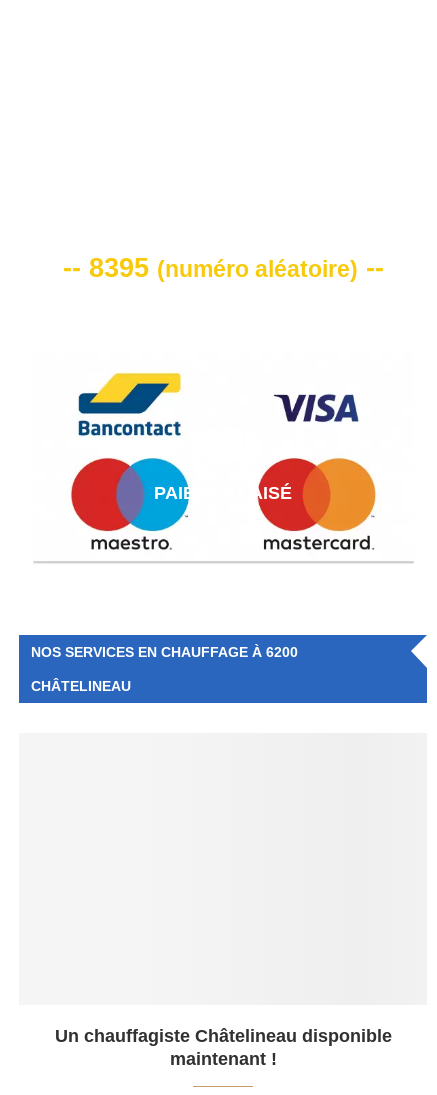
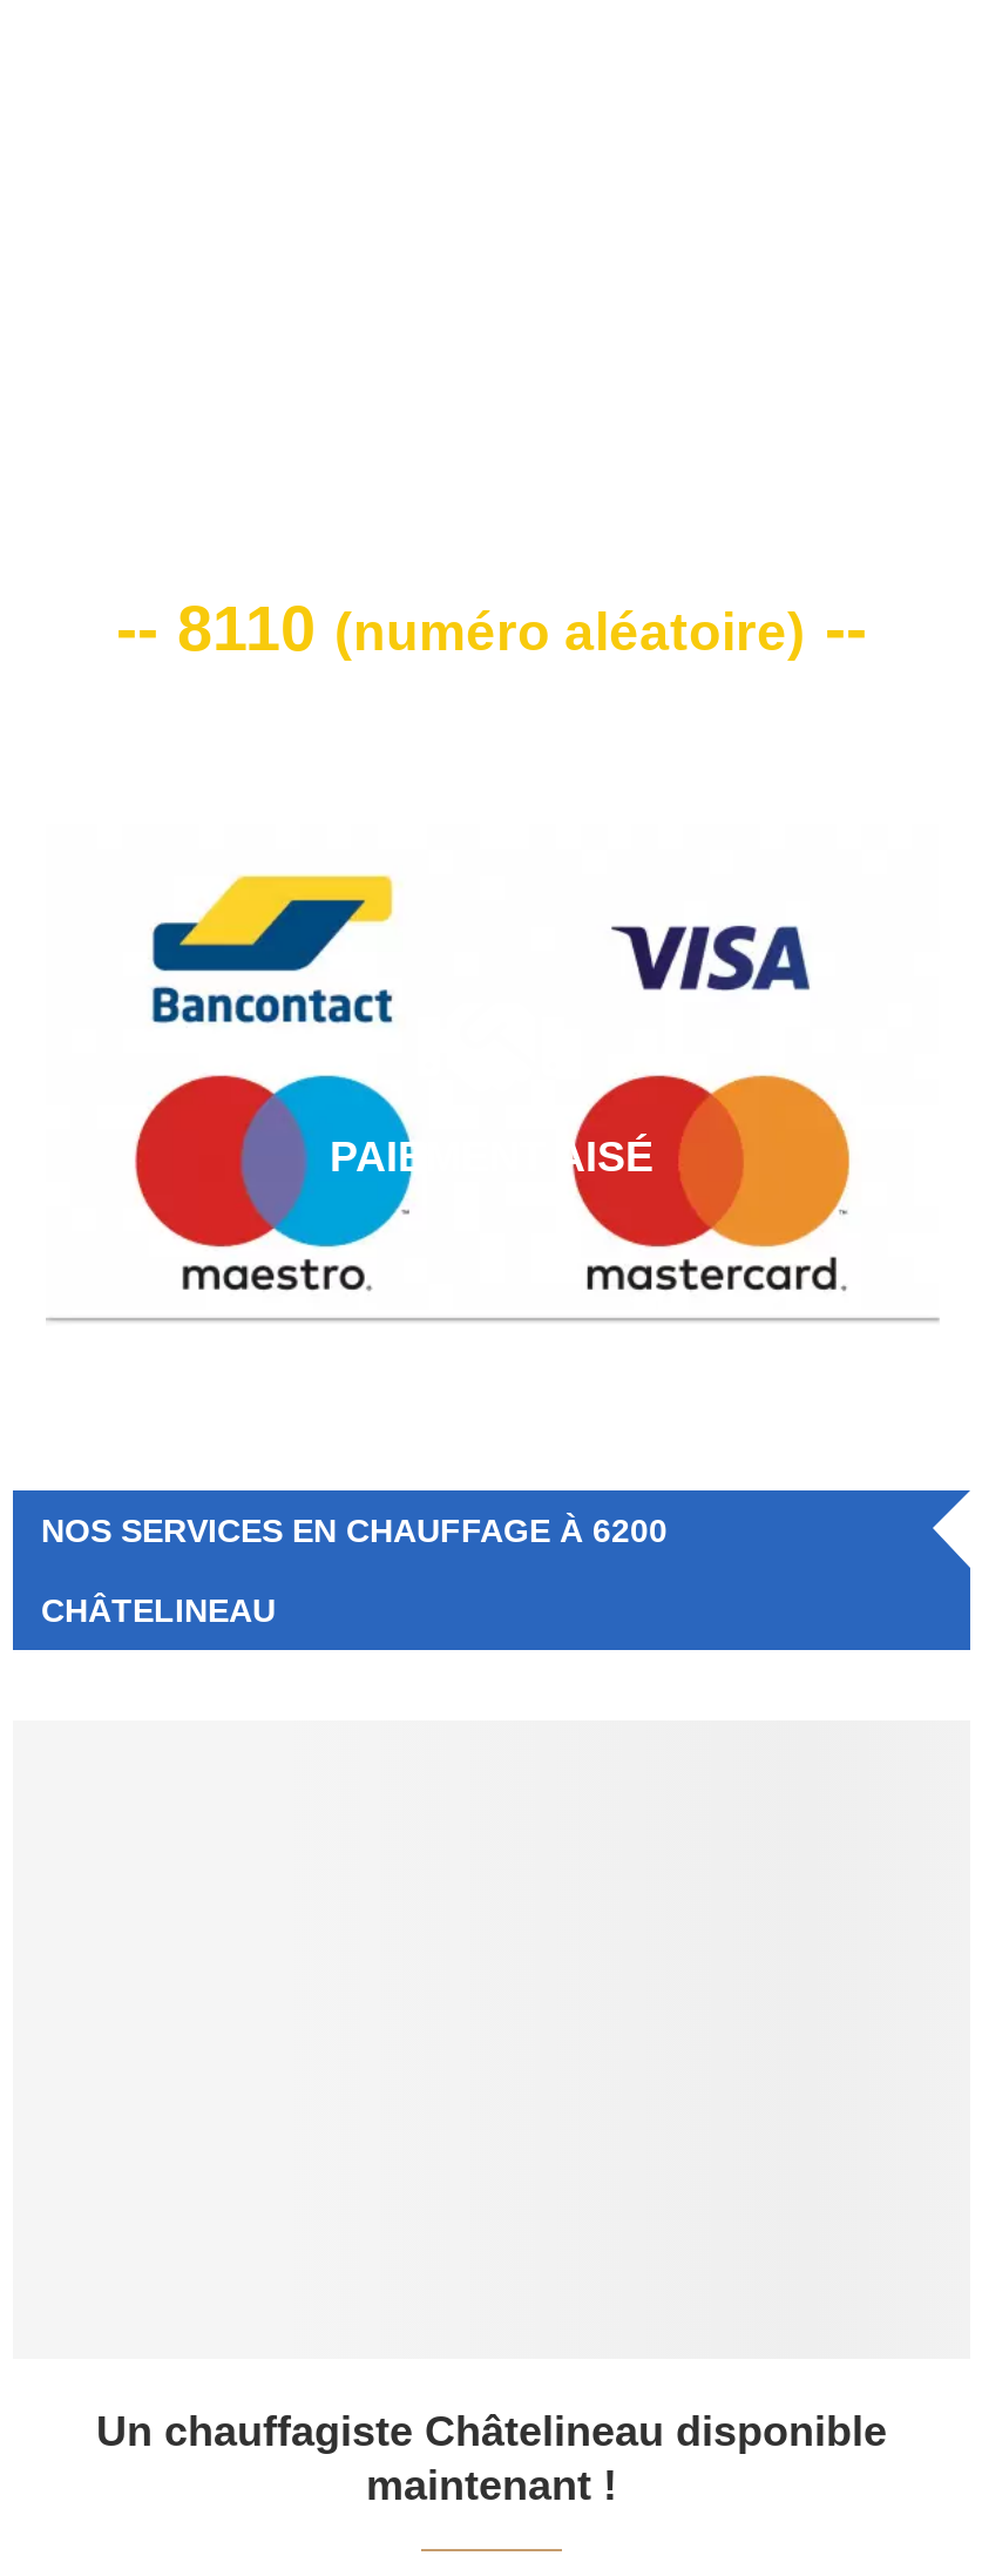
[62,253,383,283] -- 8395 (numéro aléatoire) -- -> [116,595,867,665] -- 8110 (numéro aléatoire) --

